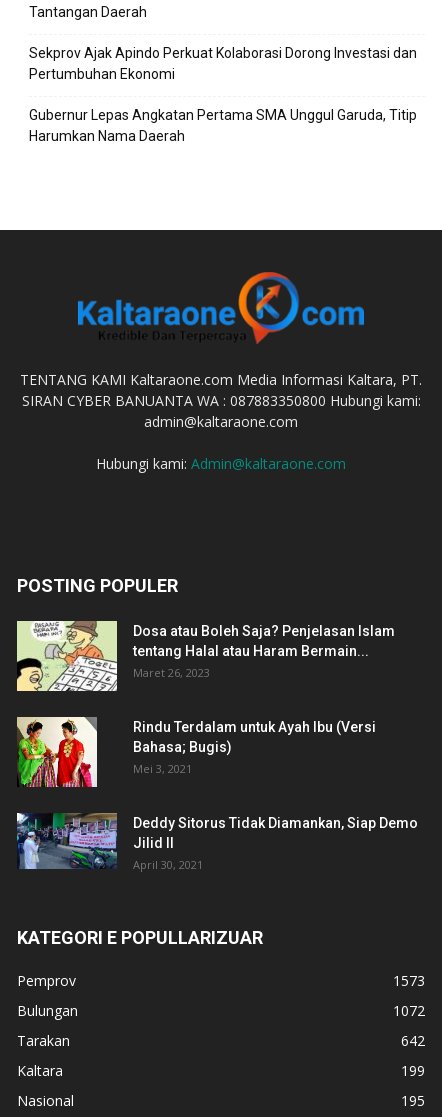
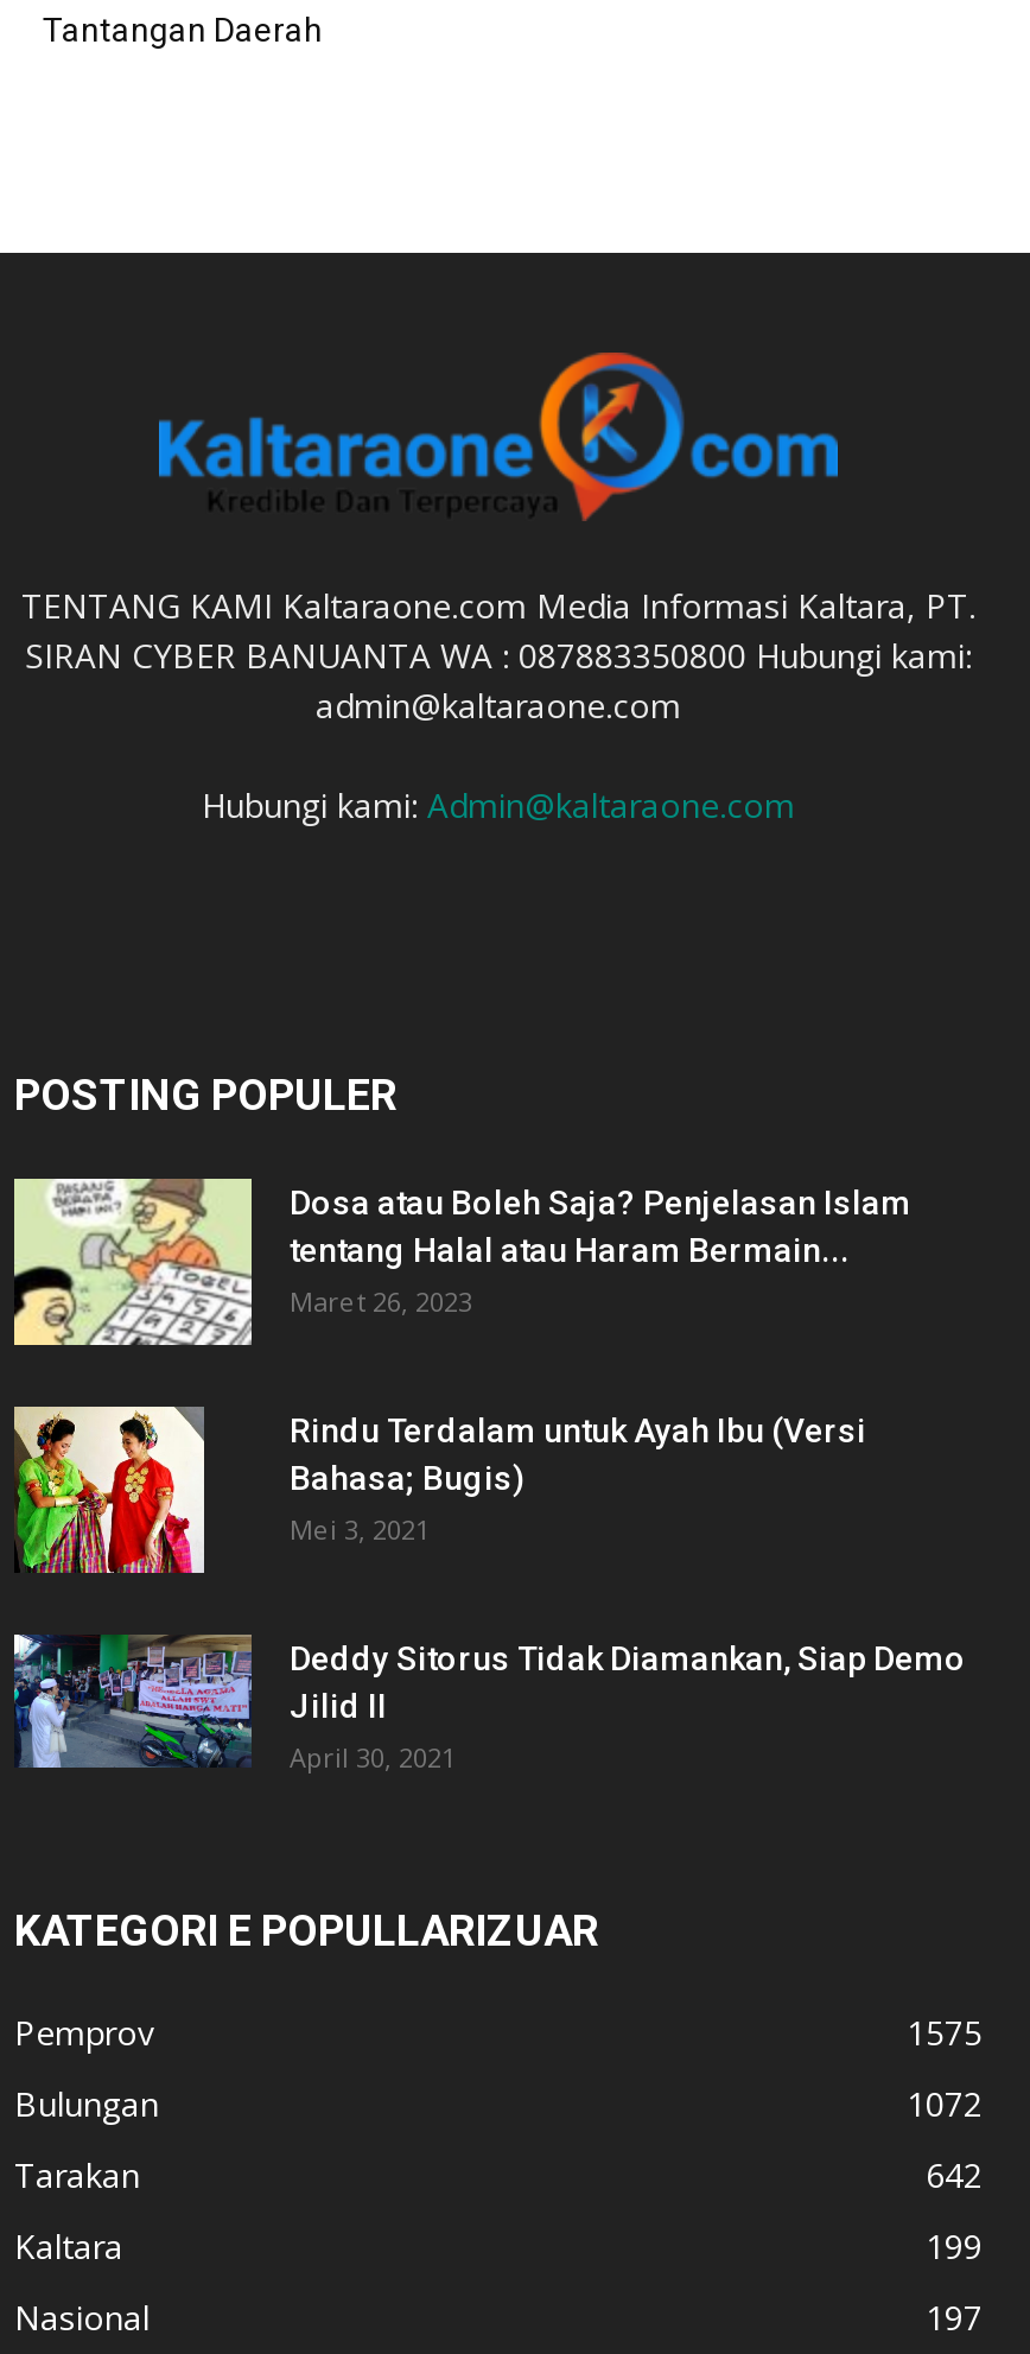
[29,45,417,144] Sekprov Ajak Apindo Perkuat Kolaborasi Dorong Investasi dan | Pertumbuhan Ekonomi | Gubernur Lepas Angkatan Pertama SMA Unggul Garuda, Titip | Harumkan Nama Daerah -> none
[393,971,425,990] 1573 -> [907,2010,983,2055] 1575
[401,1091,425,1110] 195 -> [926,2295,983,2340] 197

